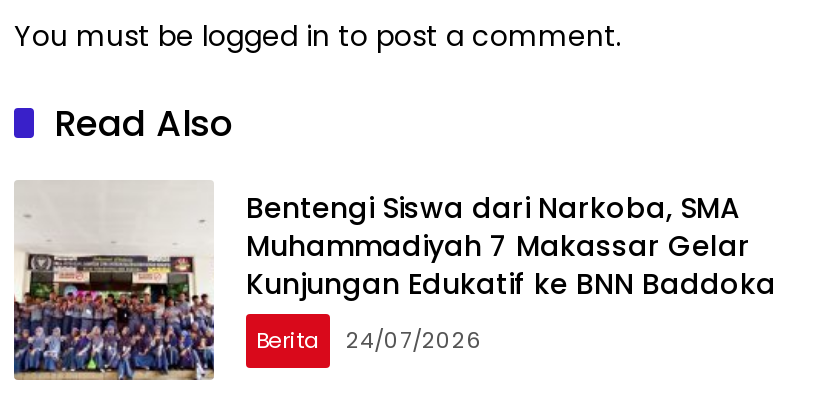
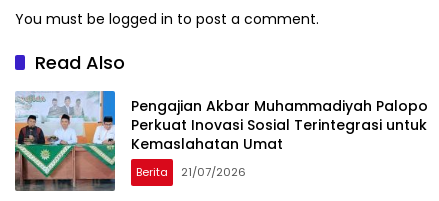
[12,179,776,381] [image] | Bentengi Siswa dari Narkoba, SMA | Muhammadiyah 7 Makassar Gelar | Kunjungan Edukatif ke BNN Baddoka -> [14,90,428,191] [image] | Pengajian Akbar Muhammadiyah Palopo | Perkuat Inovasi Sosial Terintegrasi untuk | Kemaslahatan Umat
[256,325,482,357] Berita 24/07/2026 -> [136,164,246,180] Berita 21/07/2026

